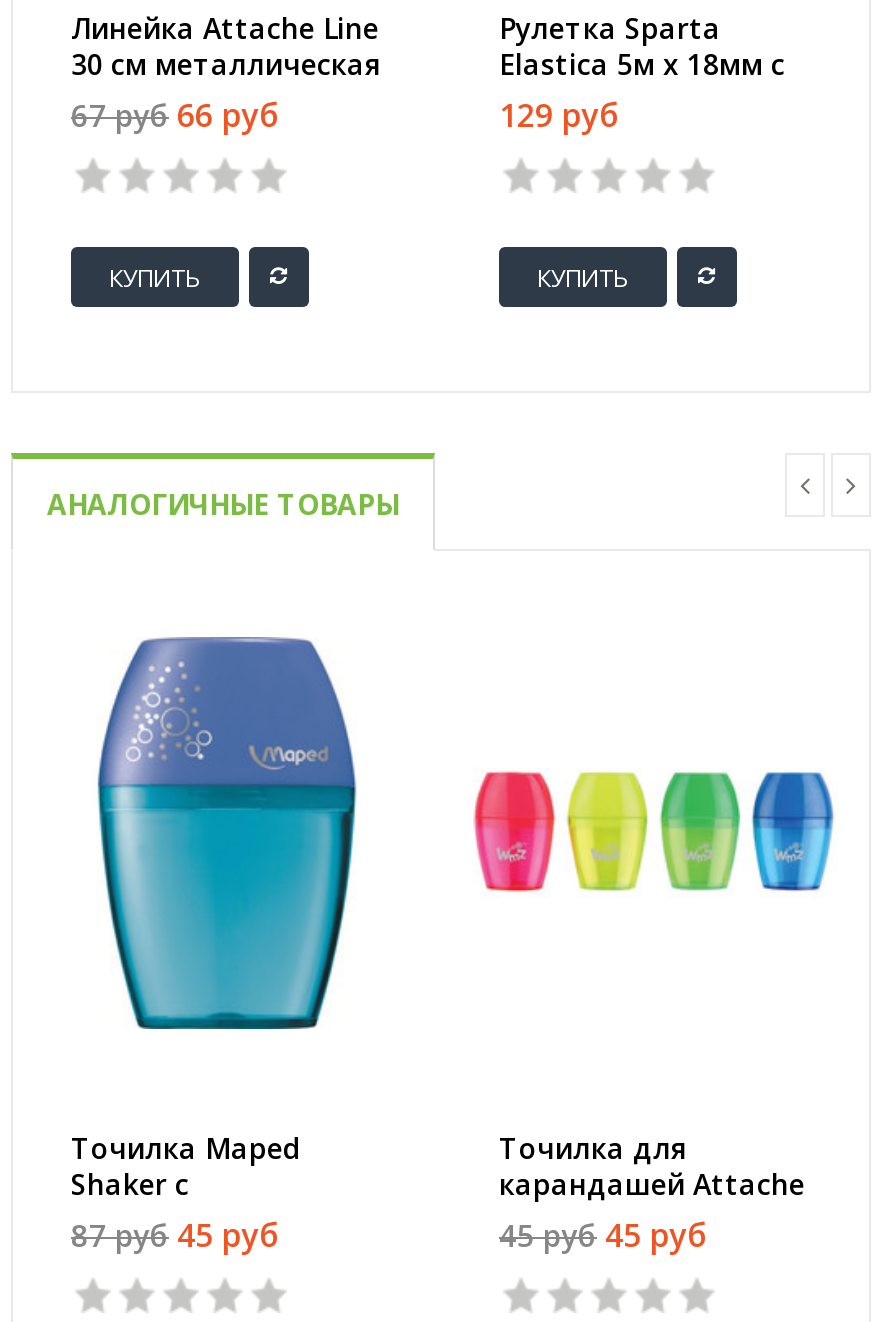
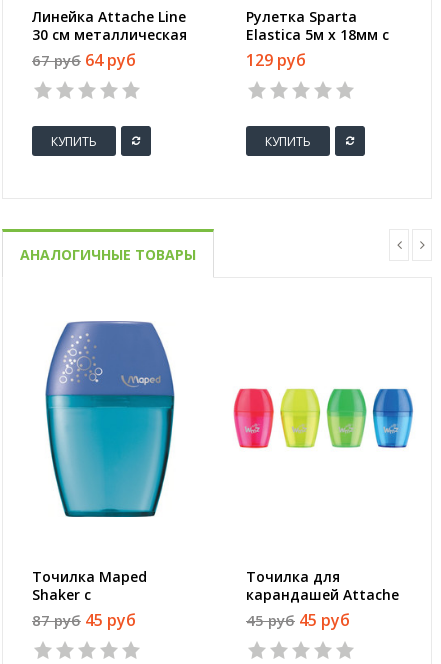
[71,93,279,137] 67 руб 66 руб -> [32,49,136,71] 67 руб 64 руб

